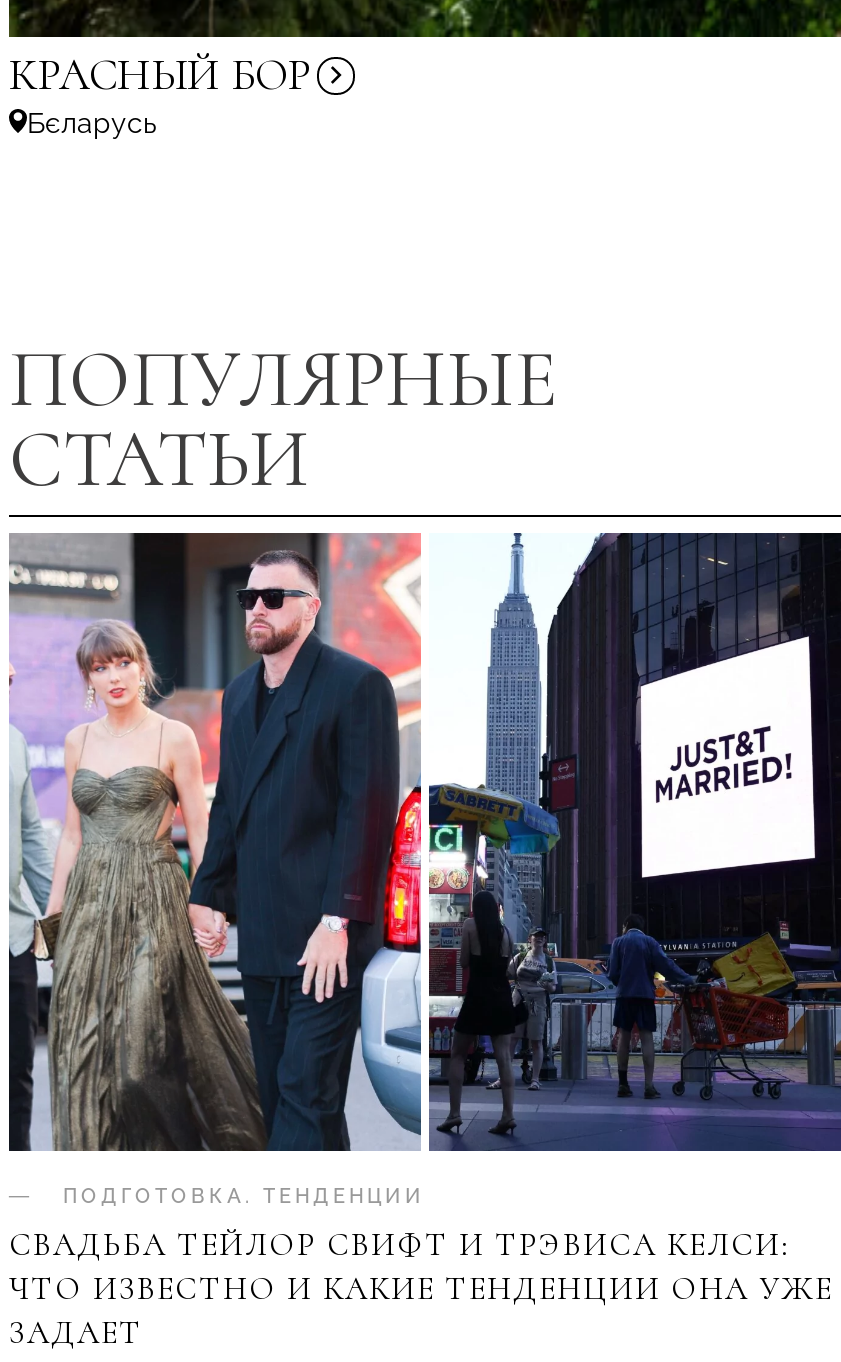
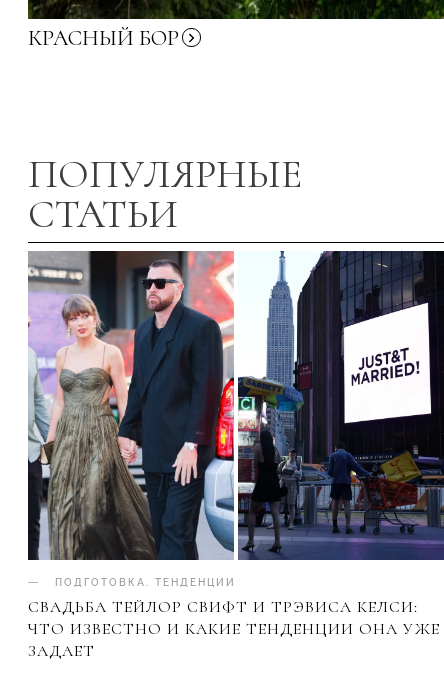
[27,107,157,139] Бєларусь -> none

